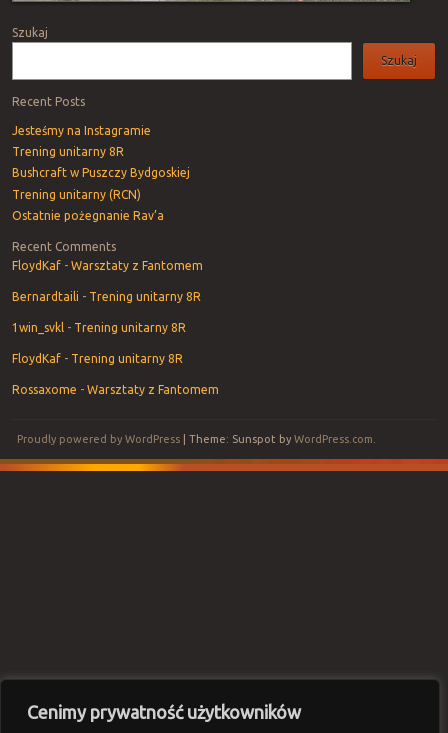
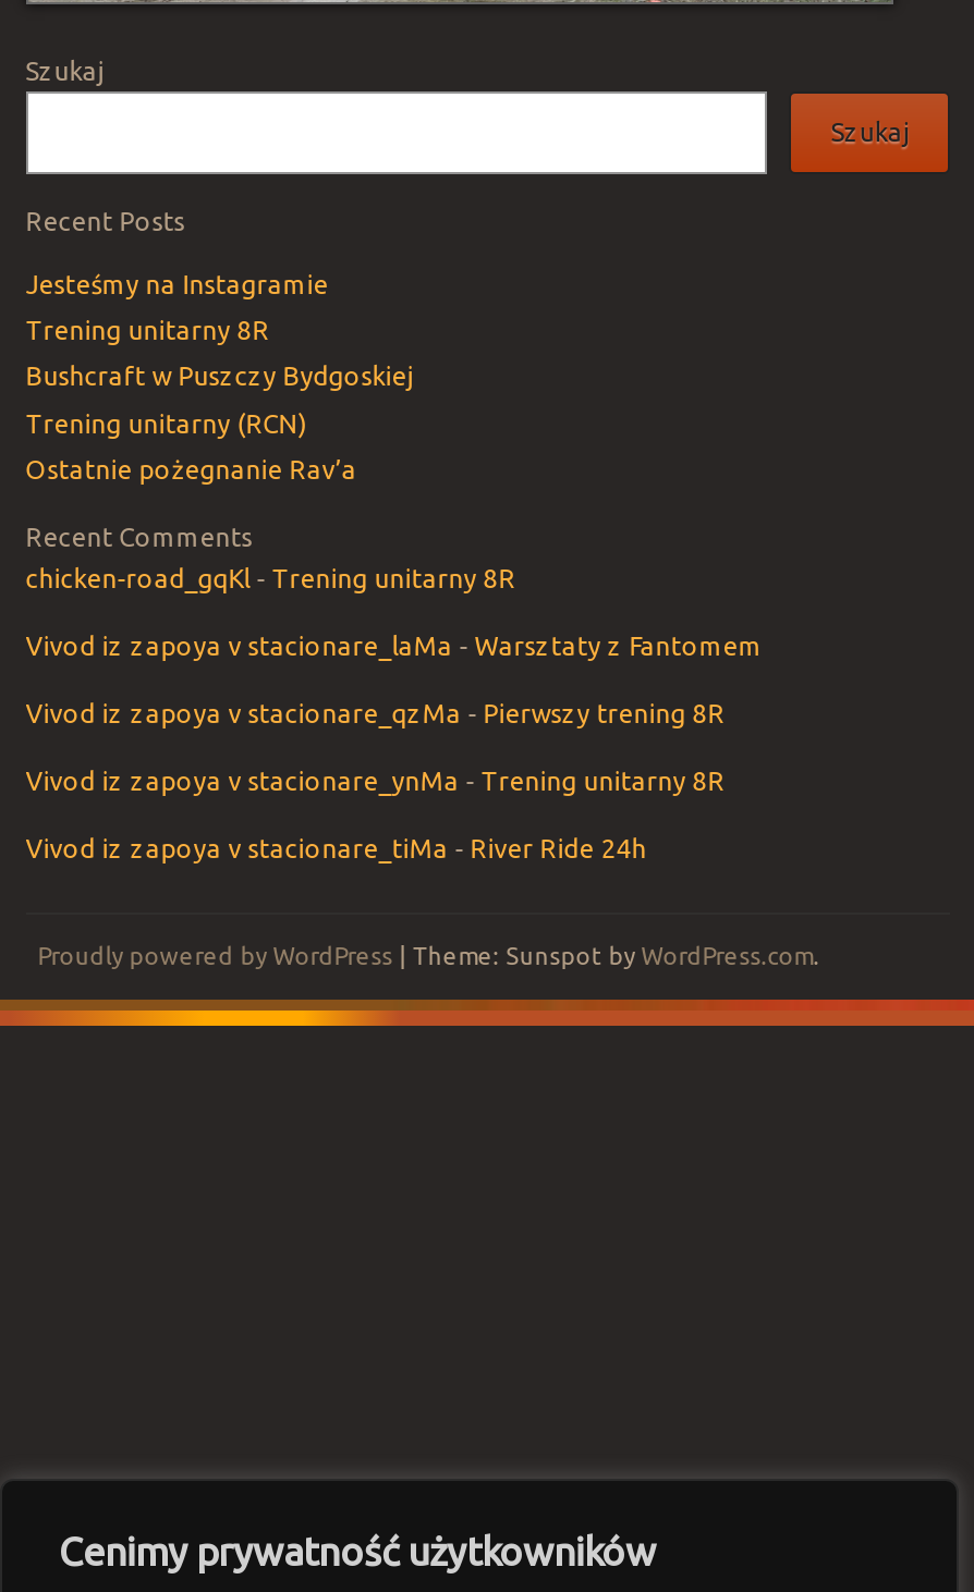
[12,259,203,272] FloydKaf - Warsztaty z Fantomem -> [25,565,516,593] chicken-road_gqKl - Trening unitarny 8R
[12,290,201,303] Bernardtaili - Trening unitarny 8R -> [25,632,762,661] Vivod iz zapoya v stacionare_laMa - Warsztaty z Fantomem
[12,321,186,334] 1win_svkl - Trening unitarny 8R -> [25,700,725,728] Vivod iz zapoya v stacionare_qzMa - Pierwszy trening 8R
[12,352,183,365] FloydKaf - Trening unitarny 8R -> [25,767,725,796] Vivod iz zapoya v stacionare_ynMa - Trening unitarny 8R
[12,383,219,396] Rossaxome - Warsztaty z Fantomem -> [25,835,647,863] Vivod iz zapoya v stacionare_tiMa - River Ride 24h

